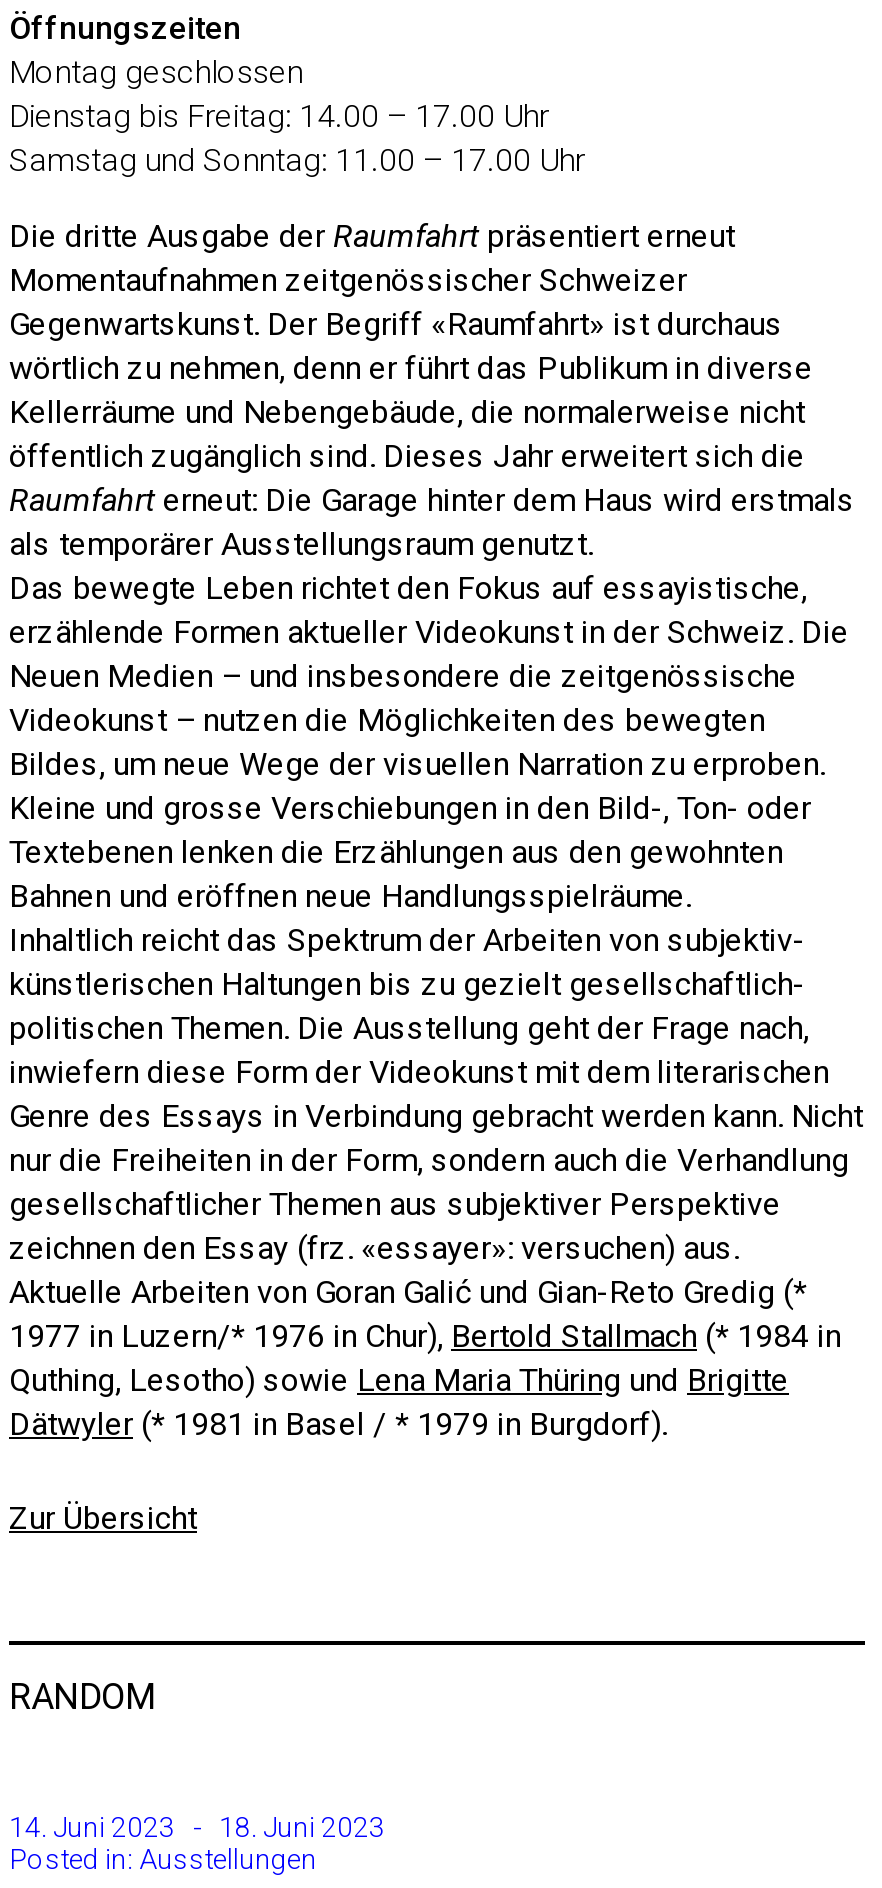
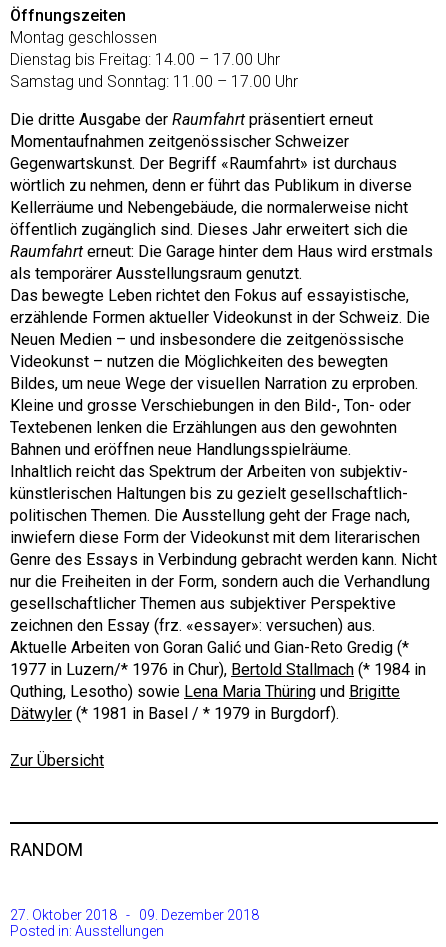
[9,1812,385,1844] 14. Juni 2023 - 18. Juni 2023 -> [10,907,259,923] 27. Oktober 2018 - 09. Dezember 2018

